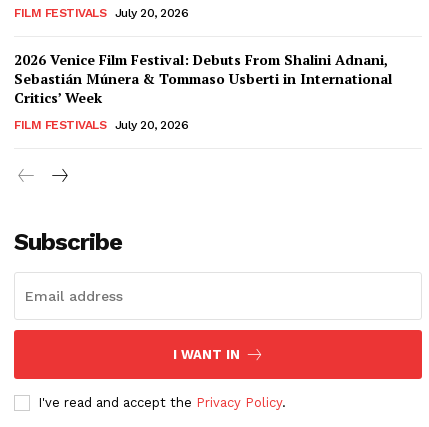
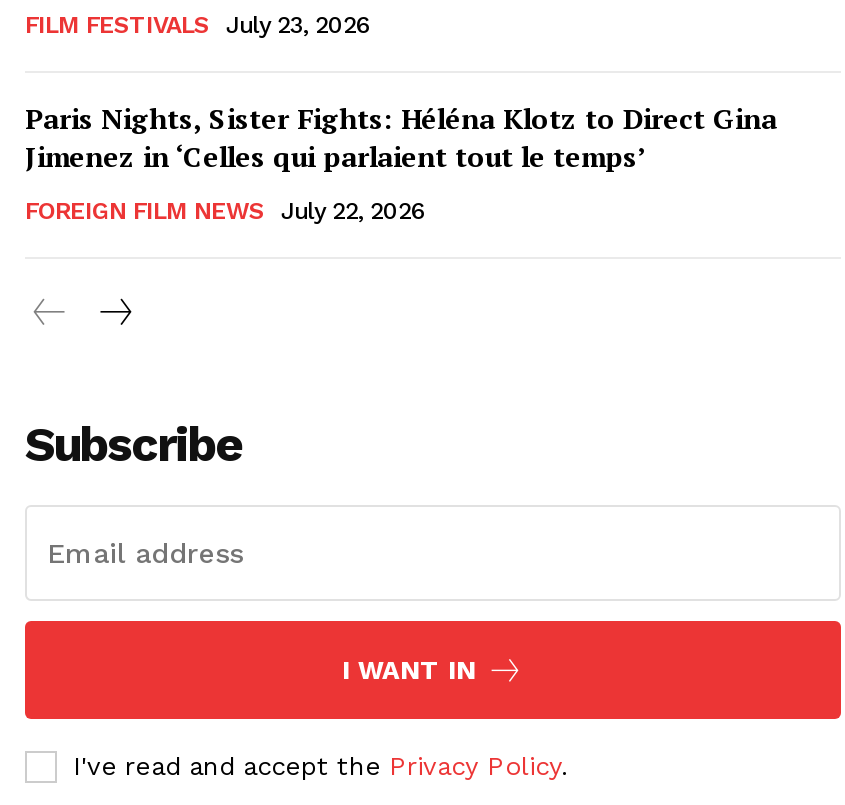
[14,6,188,20] FILM FESTIVALS July 20, 2026 -> [25,12,371,40] FILM FESTIVALS July 23, 2026
[14,50,392,107] 2026 Venice Film Festival: Debuts From Shalini Adnani, | Sebastián Múnera & Tommaso Usberti in International | Critics’ Week -> [25,100,777,176] Paris Nights, Sister Fights: Héléna Klotz to Direct Gina | Jimenez in ‘Celles qui parlaient tout le temps’
[14,118,188,132] FILM FESTIVALS | July 20, 2026 -> [25,198,426,226] FOREIGN FILM NEWS | July 22, 2026

